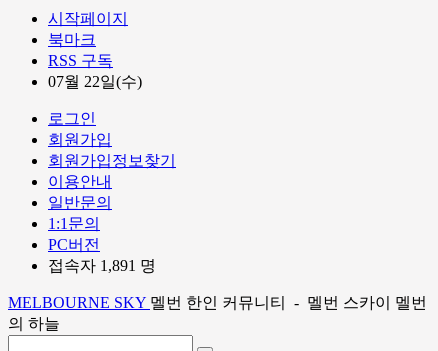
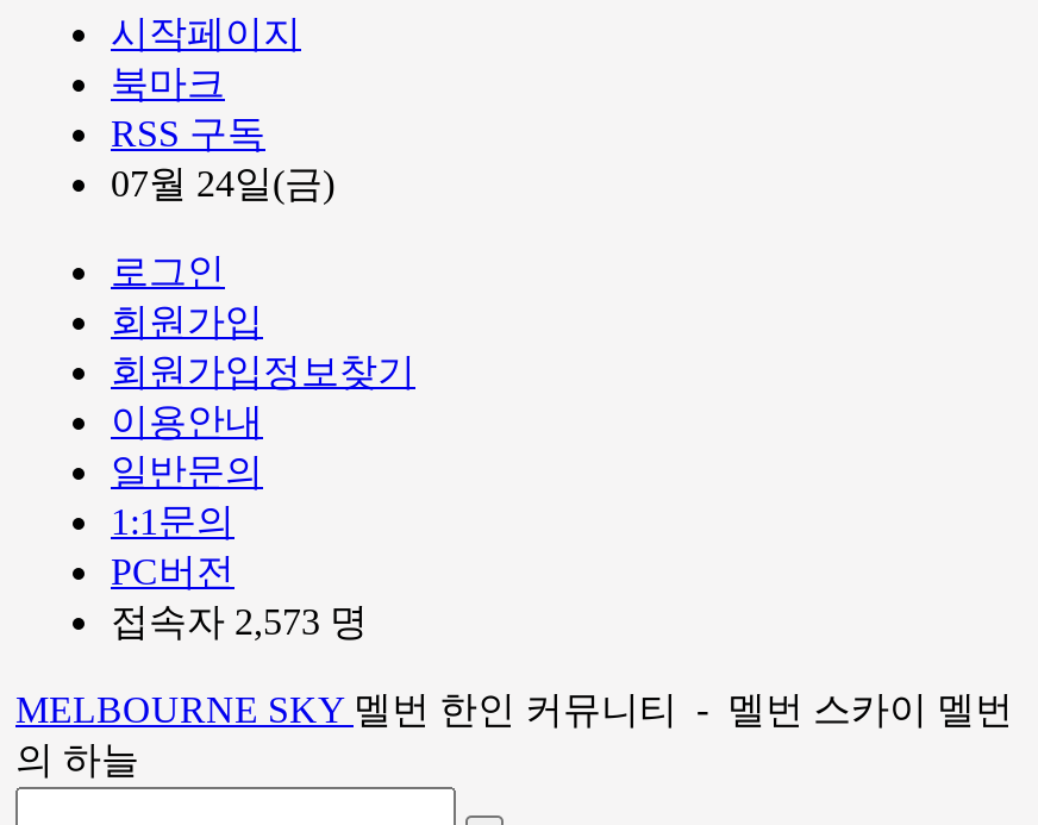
[48,73,142,90] 07월 22일(수) -> [111,163,334,204] 07월 24일(금)
[48,257,156,274] 접속자 1,891 명 -> [111,601,368,642] 접속자 2,573 명

